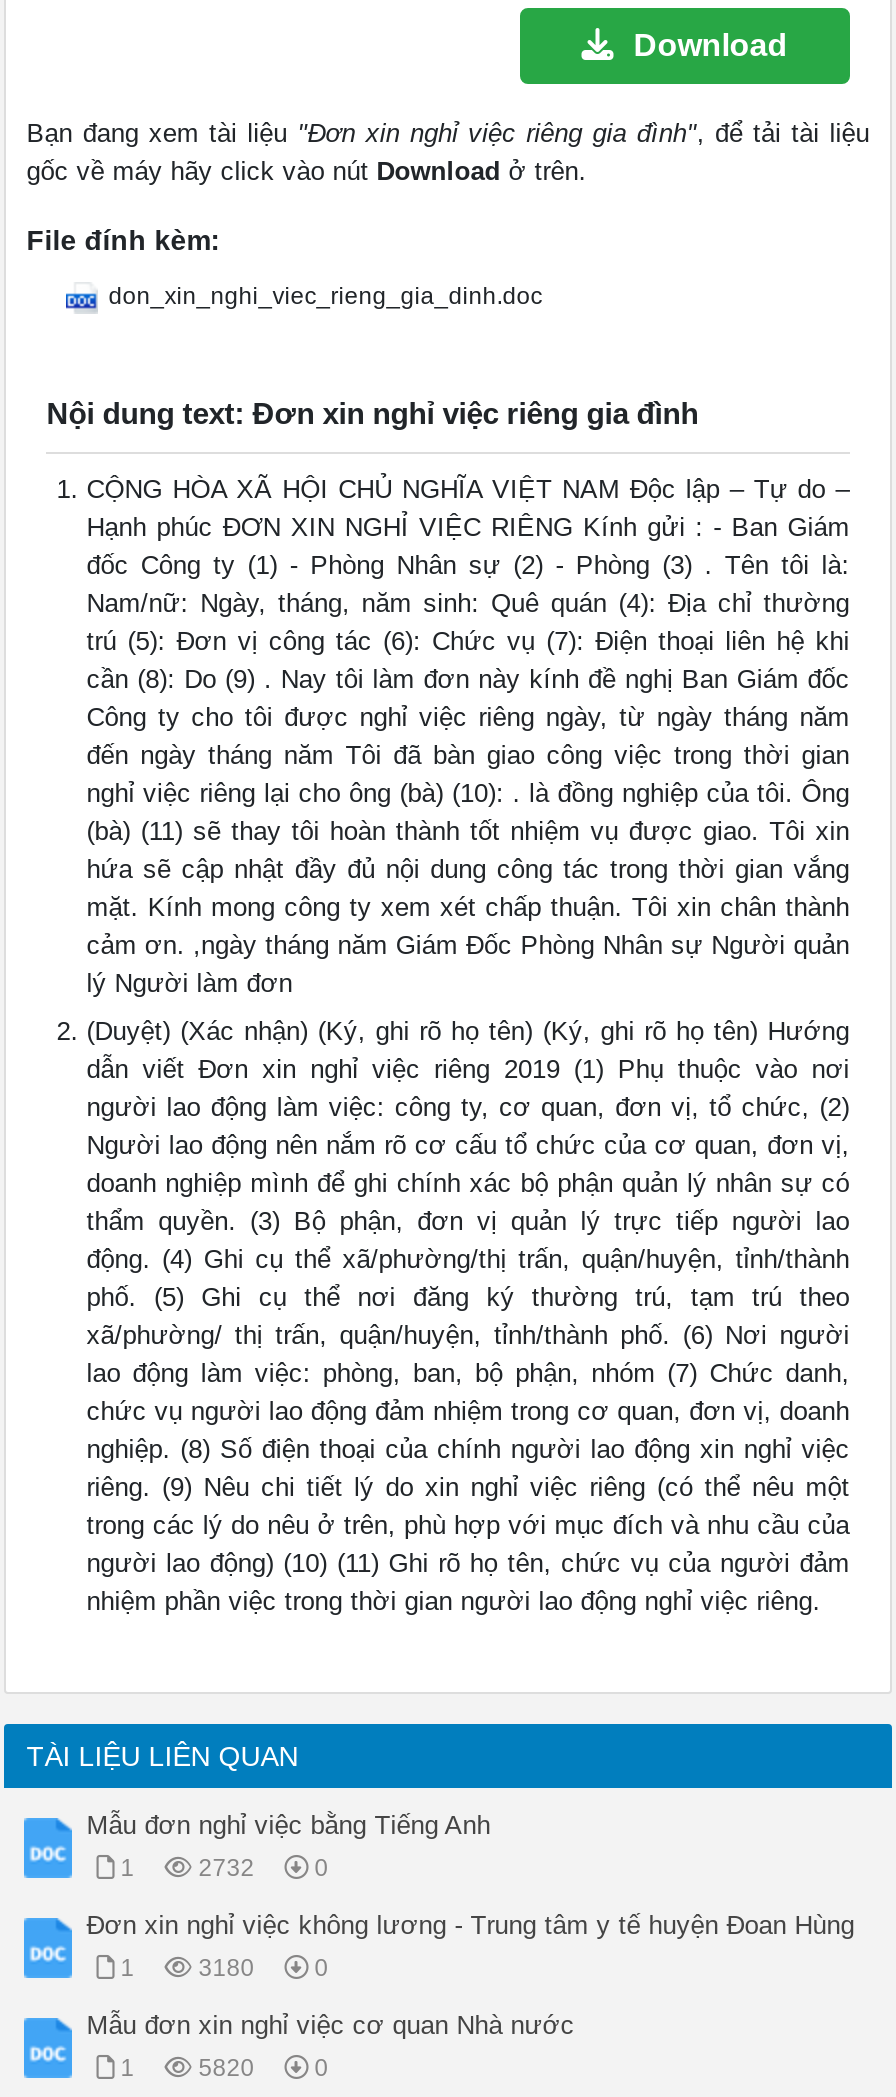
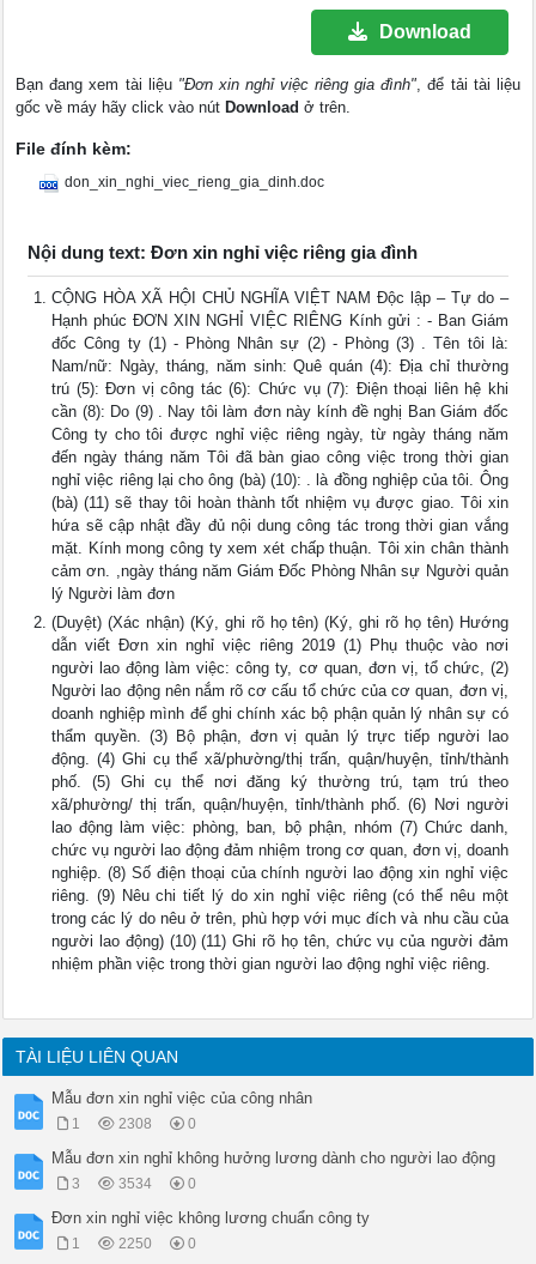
[86,1810,490,1840] Mẫu đơn nghỉ việc bằng Tiếng Anh -> [52,1089,313,1107] Mẫu đơn xin nghỉ việc của công nhân
[198,1854,254,1882] 2732 -> [119,1116,152,1132] 2308
[86,1910,854,1940] Đơn xin nghỉ việc không lương - Trung tâm y tế huyện Đoan Hùng -> [52,1149,496,1167] Mẫu đơn xin nghỉ không hưởng lương dành cho người lao động
[120,1954,254,1982] 1 | 3180 -> [72,1175,152,1192] 3 | 3534
[86,2010,574,2040] Mẫu đơn xin nghỉ việc cơ quan Nhà nước -> [52,1209,370,1227] Đơn xin nghỉ việc không lương chuẩn công ty
[198,2054,254,2082] 5820 -> [119,1235,152,1252] 2250

